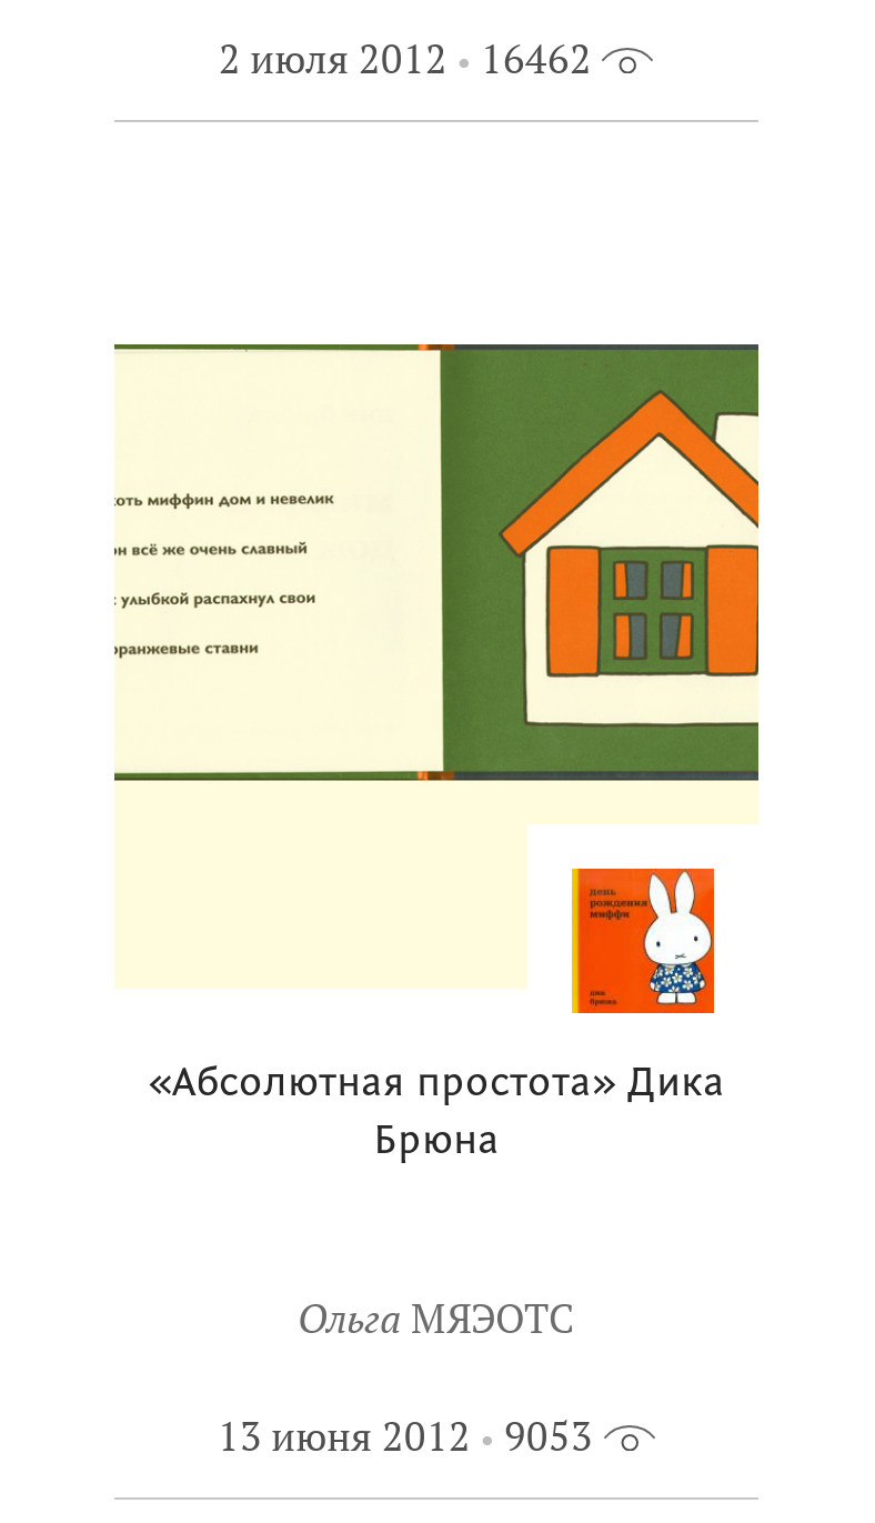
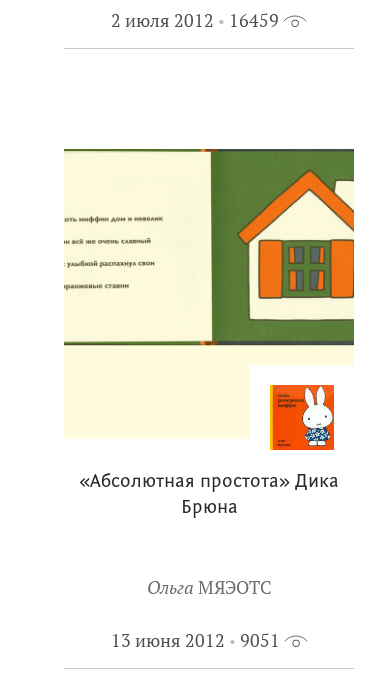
[219,33,601,84] 2 июля 2012 16462 -> [111,9,283,32] 2 июля 2012 16459
[218,1411,602,1462] 13 июня 2012 9053 -> [110,629,283,652] 13 июня 2012 9051

